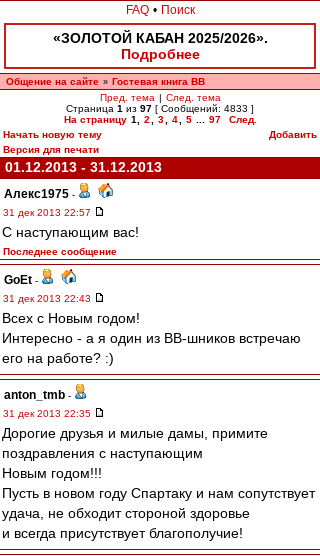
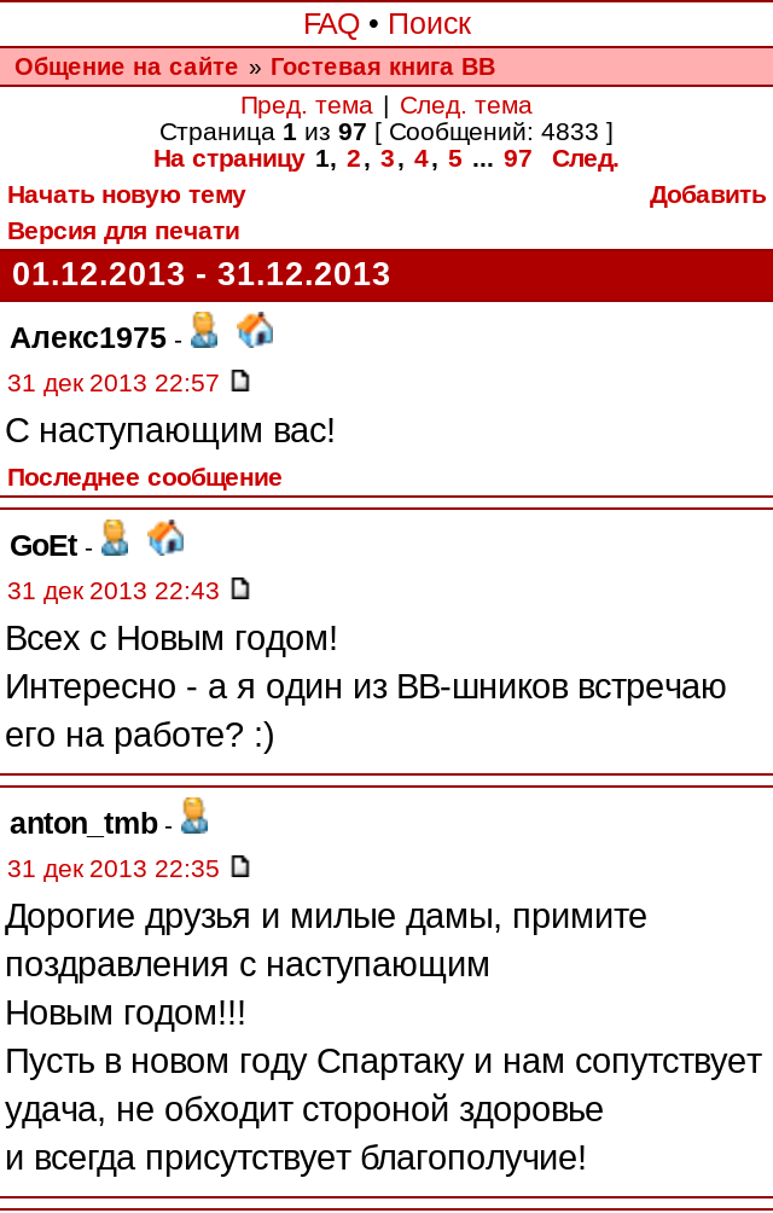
[52,30,267,62] «ЗОЛОТОЙ КАБАН 2025/2026». | Подробнее -> none

